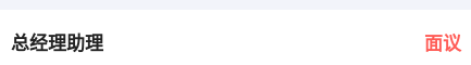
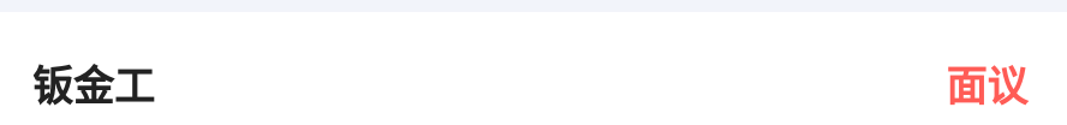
[11,34,103,54] 总经理助理 -> [32,65,155,111] 钣金工

